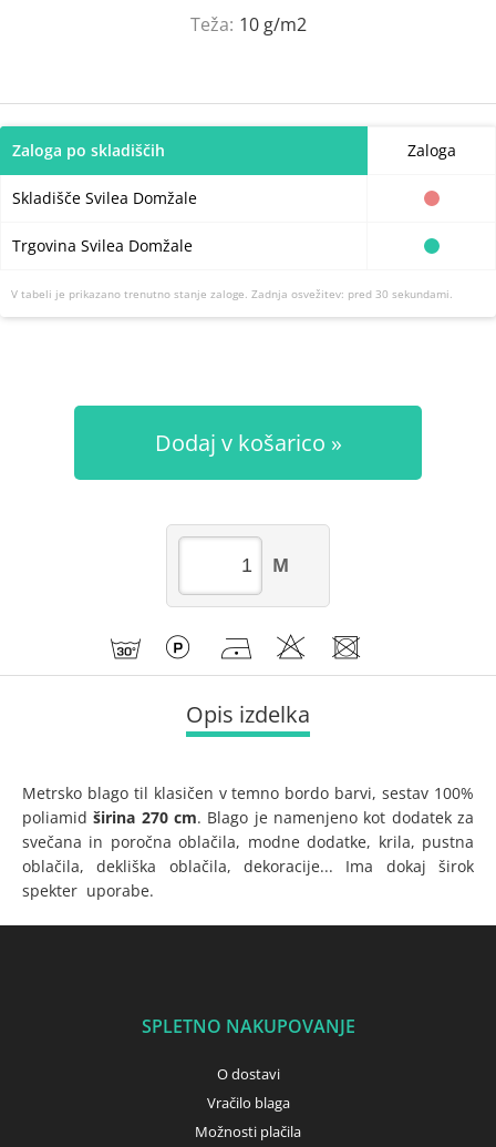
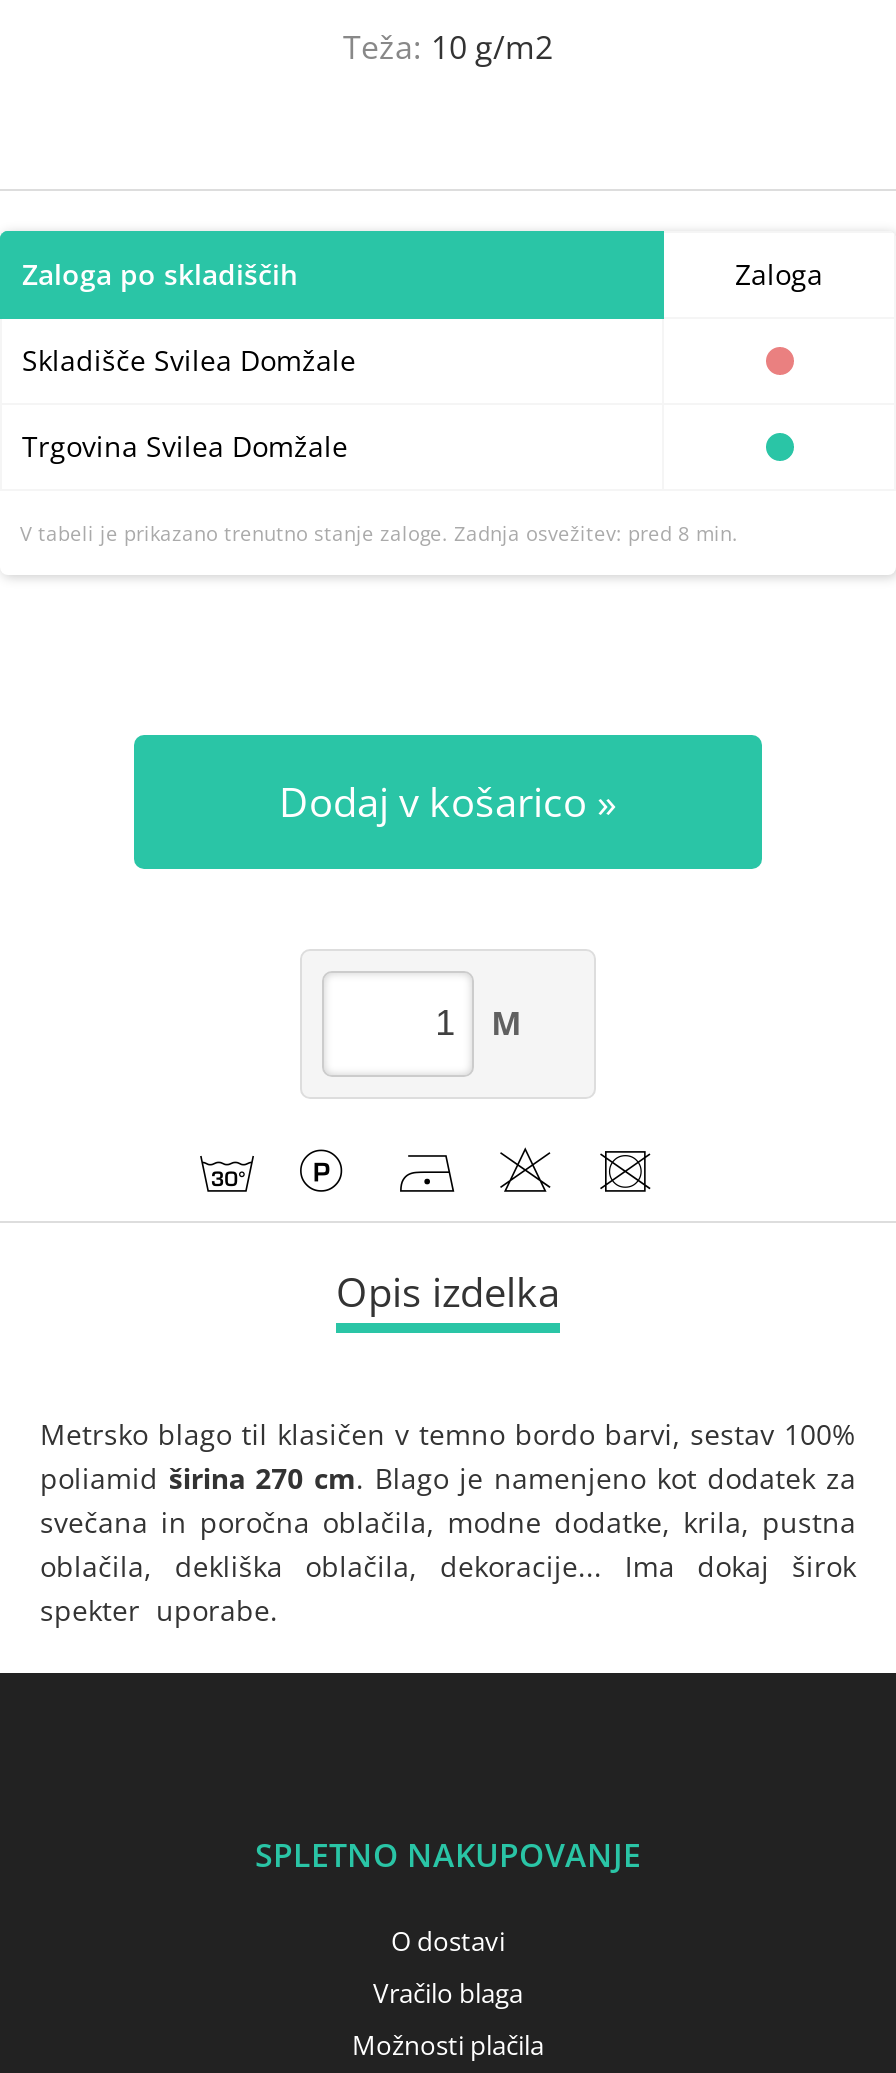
[11,286,453,301] V tabeli je prikazano trenutno stanje zaloge. Zadnja osvežitev: pred 30 sekundami. -> [20,519,738,547] V tabeli je prikazano trenutno stanje zaloge. Zadnja osvežitev: pred 8 min.

